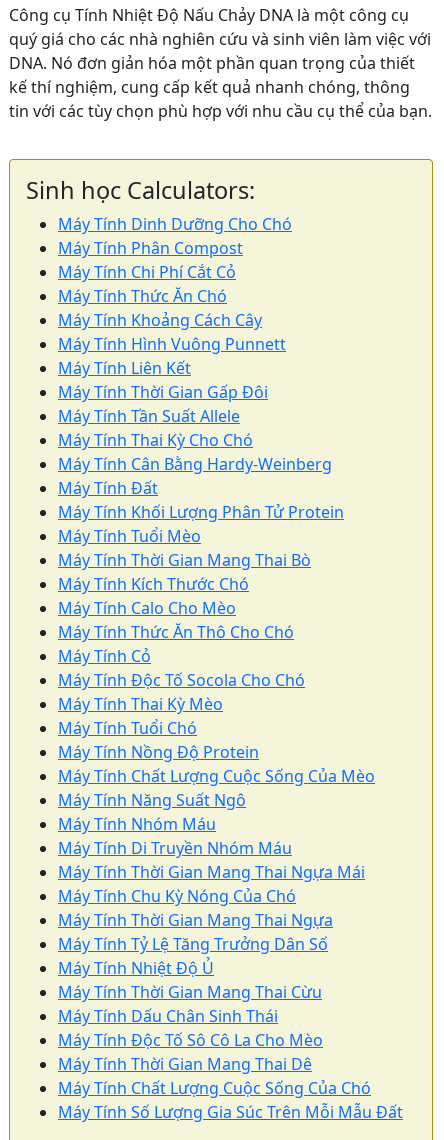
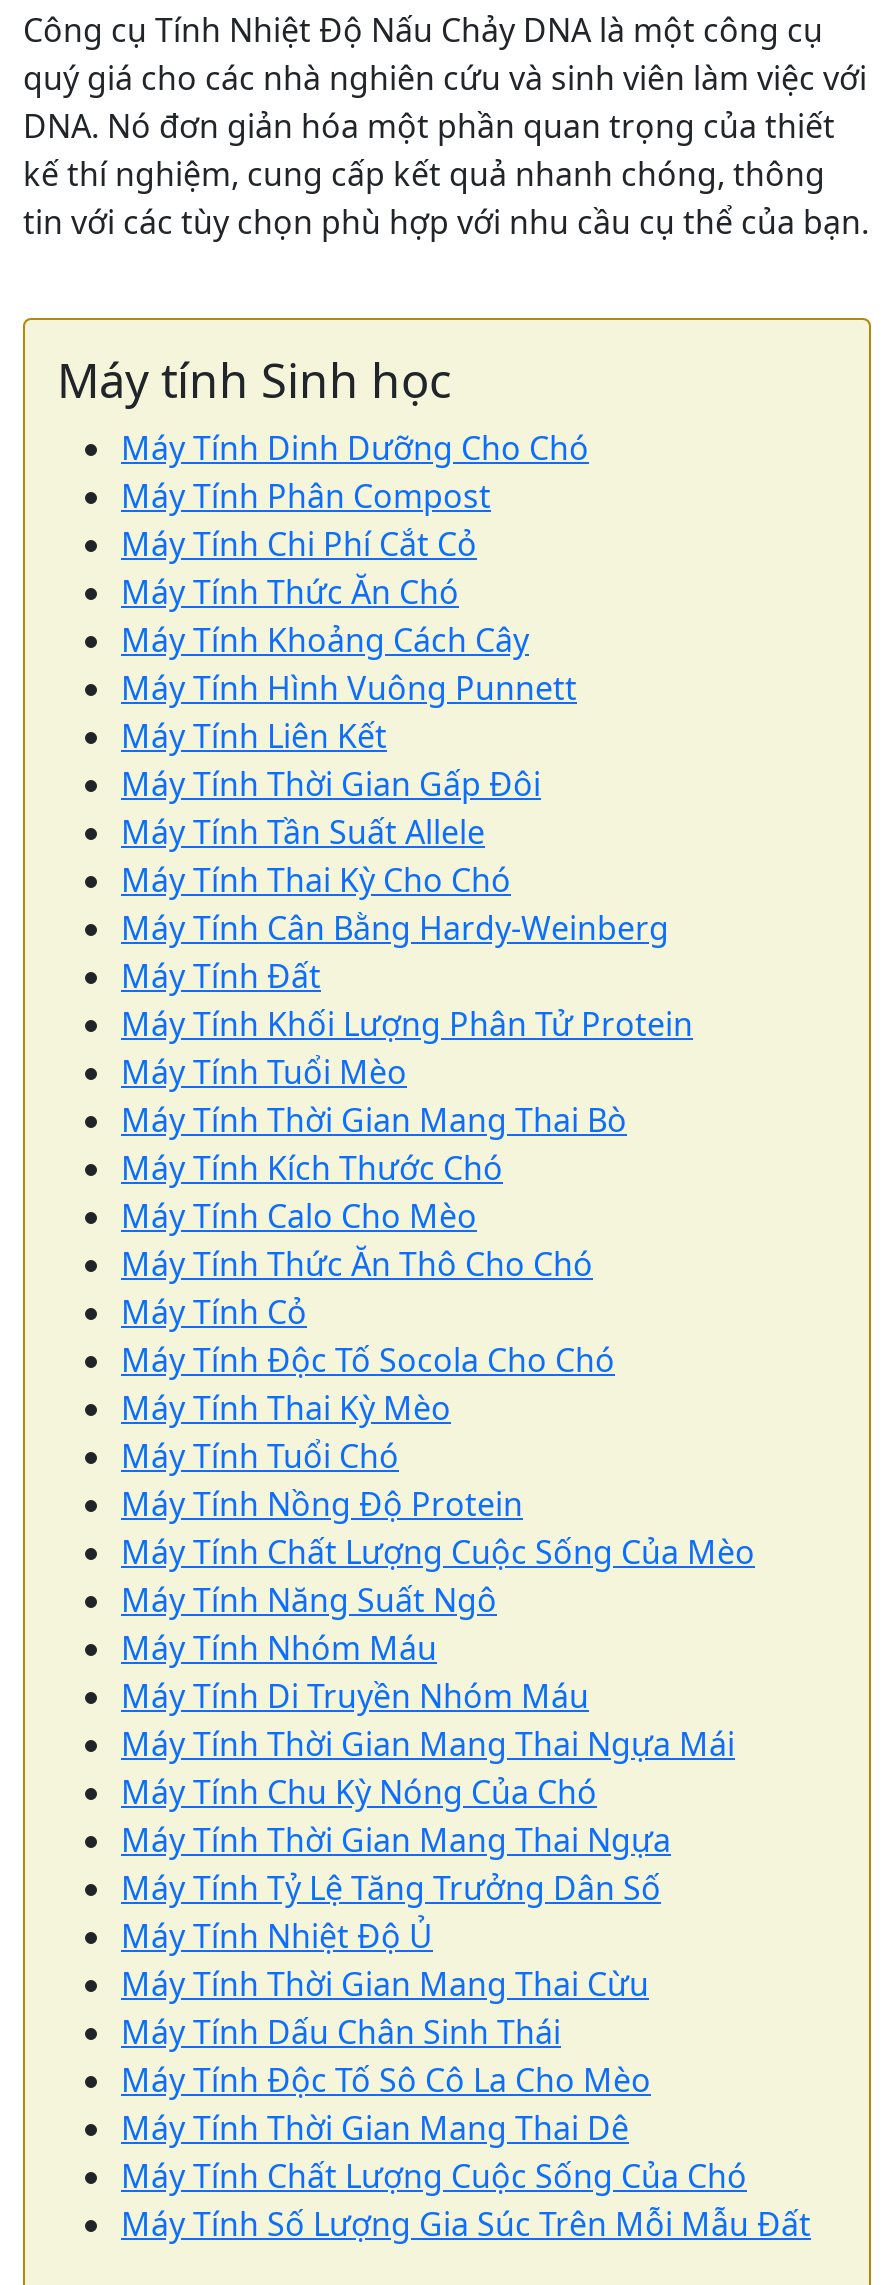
[26,174,255,206] Sinh học Calculators: -> [57,348,451,412] Máy tính Sinh học

